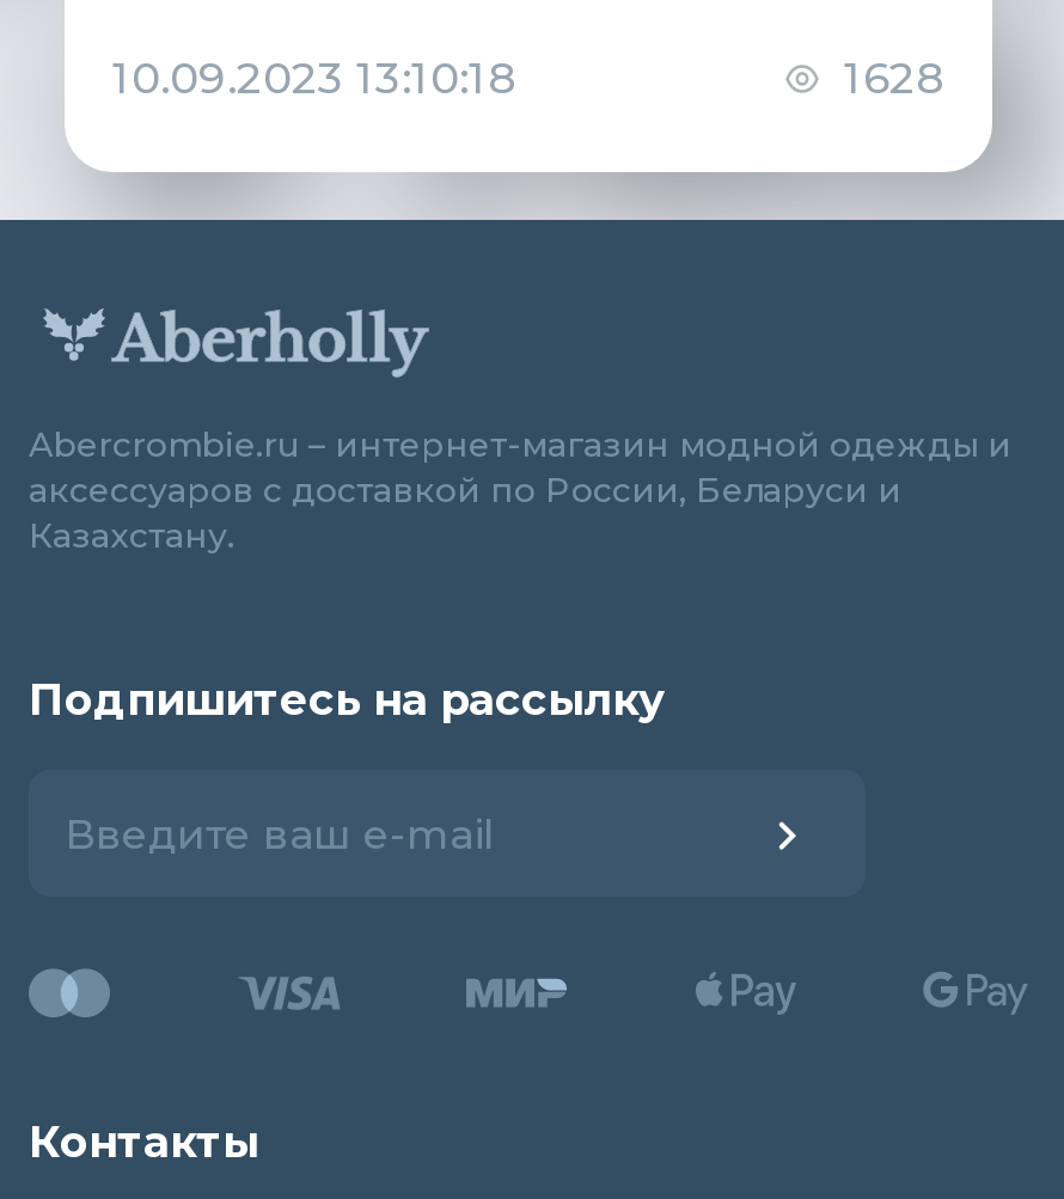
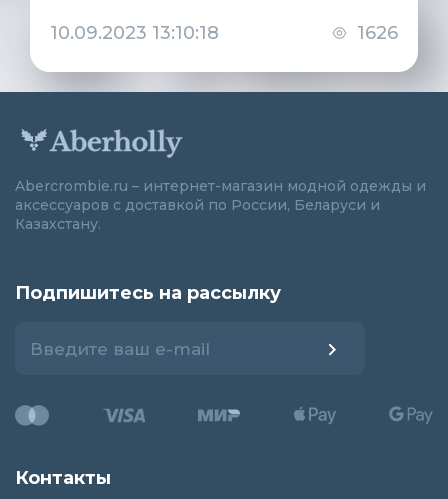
[844,53,944,105] 1628 -> [357,22,398,44] 1626

